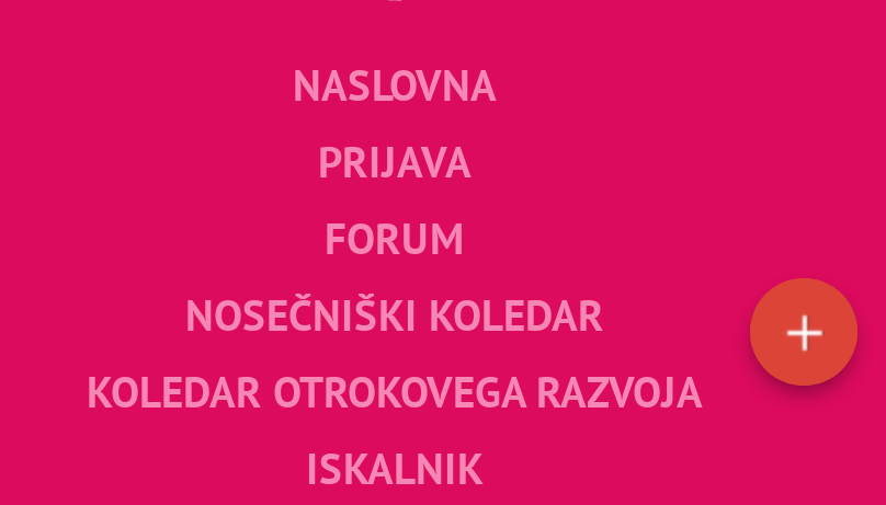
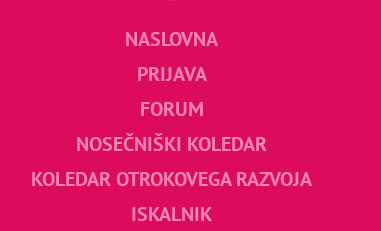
[750,278,857,397] [image] -> none

